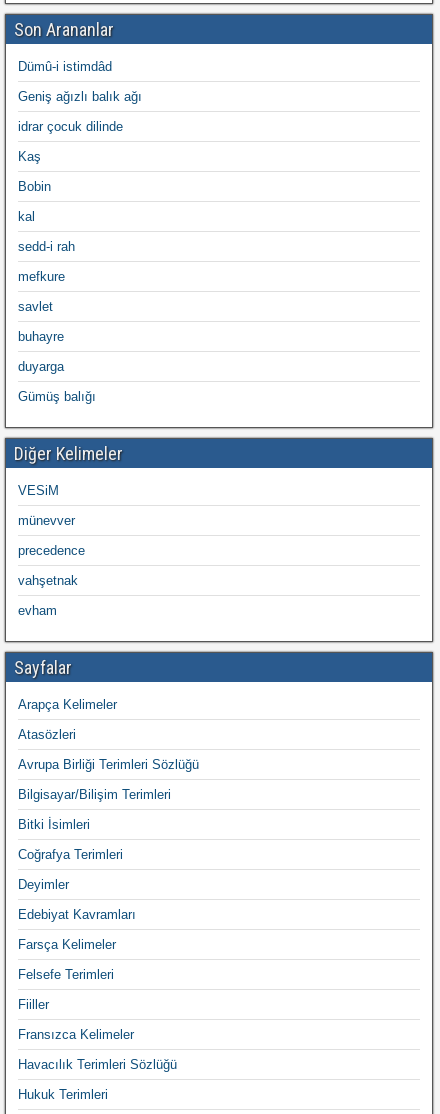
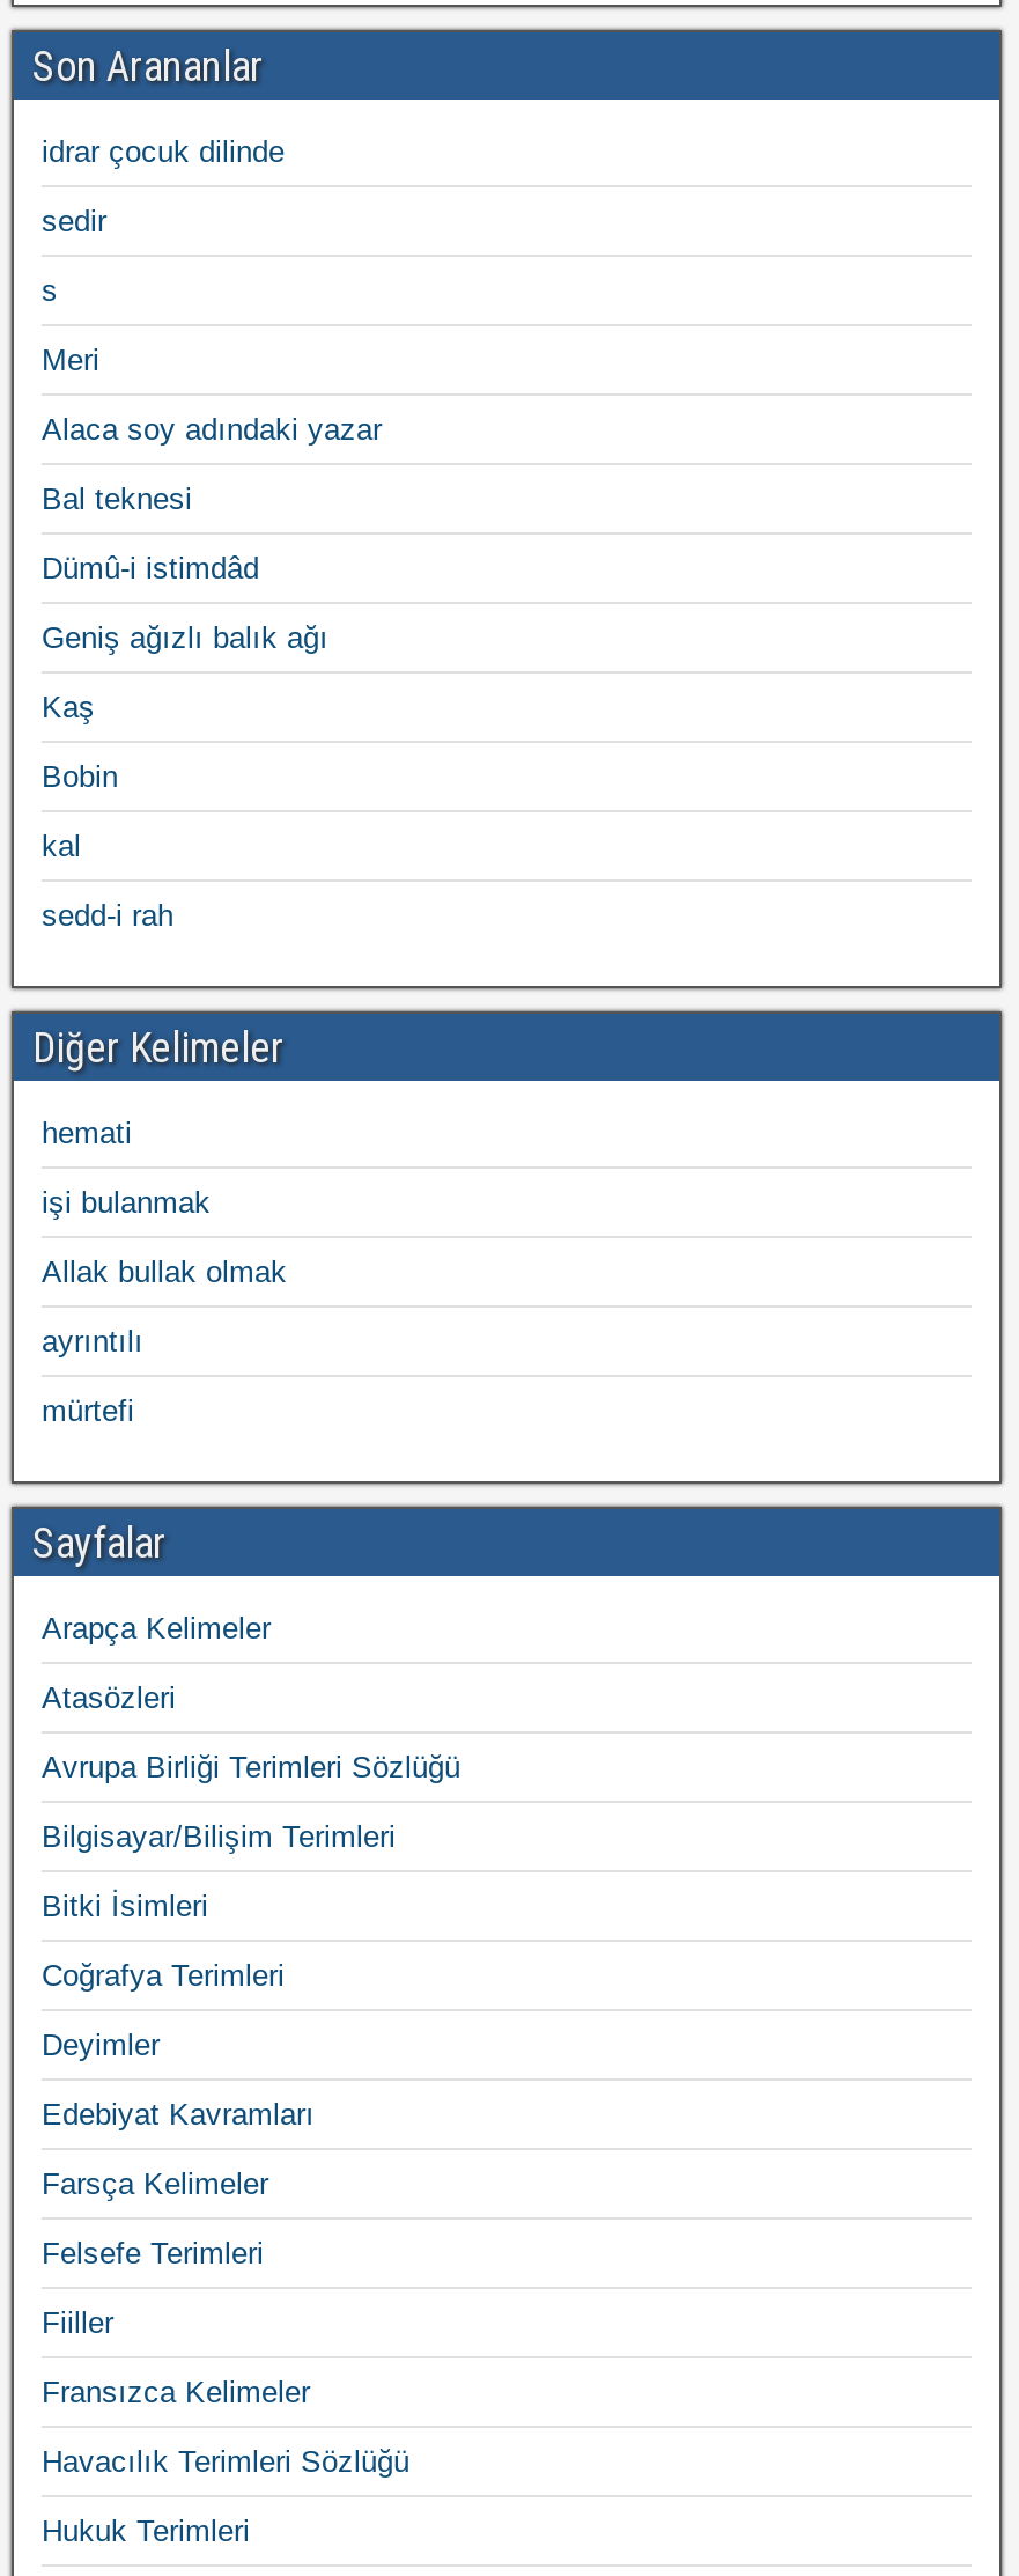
none -> [42,204,382,516] sedir | s | Meri | Alaca soy adındaki yazar | Bal teknesi
moved [18,59,142,104] -> [42,551,328,655]: Dümû-i istimdâd | Geniş ağızlı balık ağı
moved [18,119,123,134] -> [42,134,285,169]: idrar çocuk dilinde
moved [18,149,75,254] -> [42,690,173,933]: Kaş | Bobin | kal | sedd-i rah
[18,269,96,404] mefkure | savlet | buhayre | duyarga | Gümüş balığı -> none
[18,483,59,498] VESiM -> [42,1116,132,1150] hemati
[18,513,75,528] münevver -> [42,1185,211,1220] işi bulanmak
[18,543,85,558] precedence -> [42,1254,287,1289] Allak bullak olmak
[18,573,78,588] vahşetnak -> [42,1324,143,1359] ayrıntılı
[18,603,57,618] evham -> [42,1393,134,1428] mürtefi

